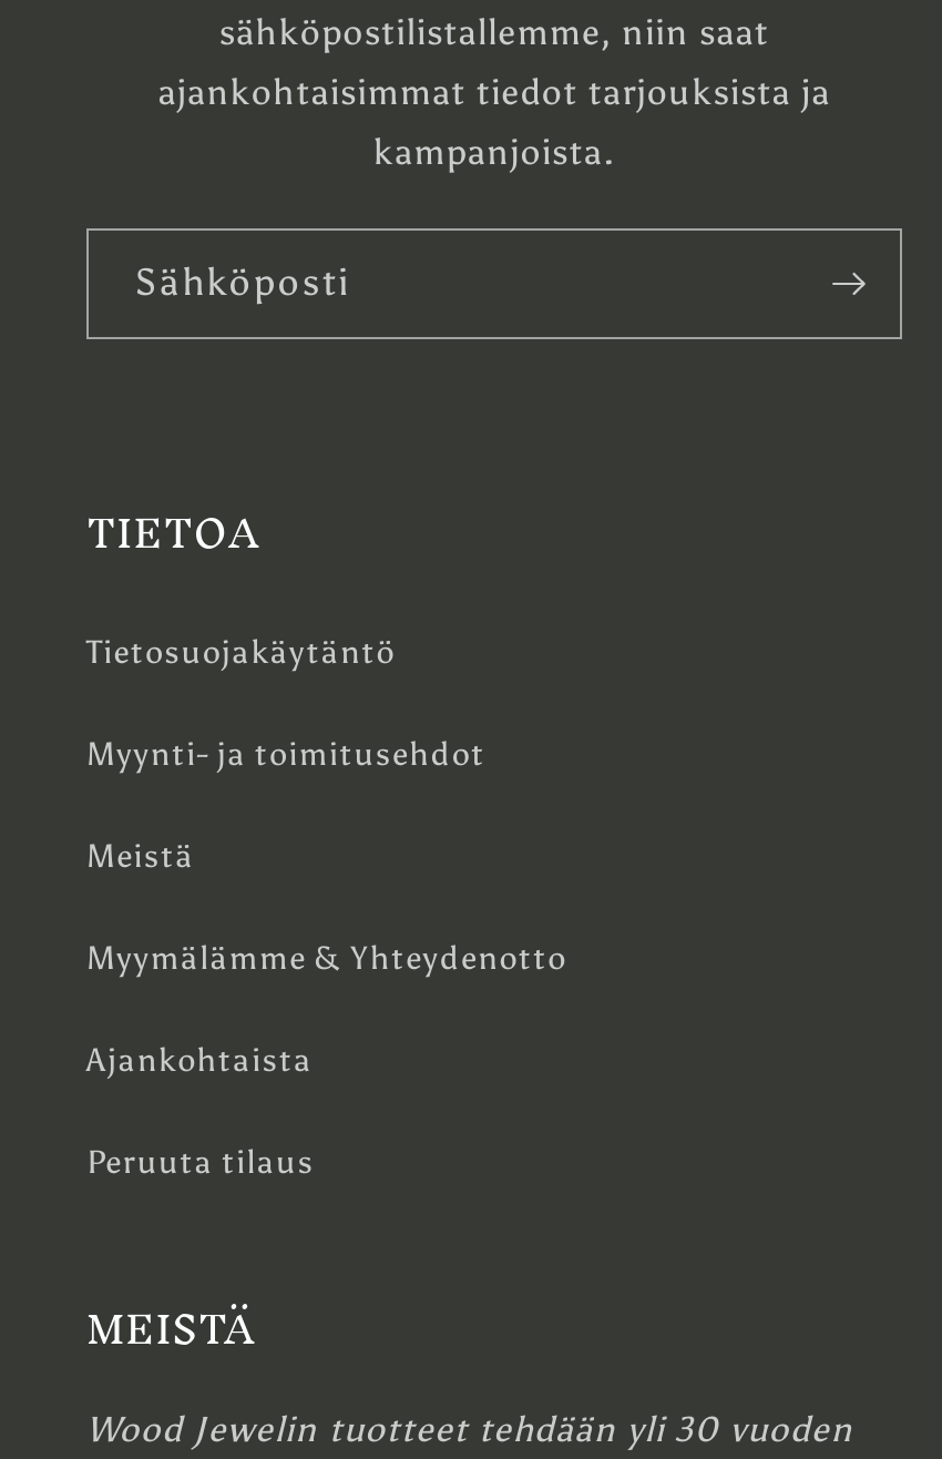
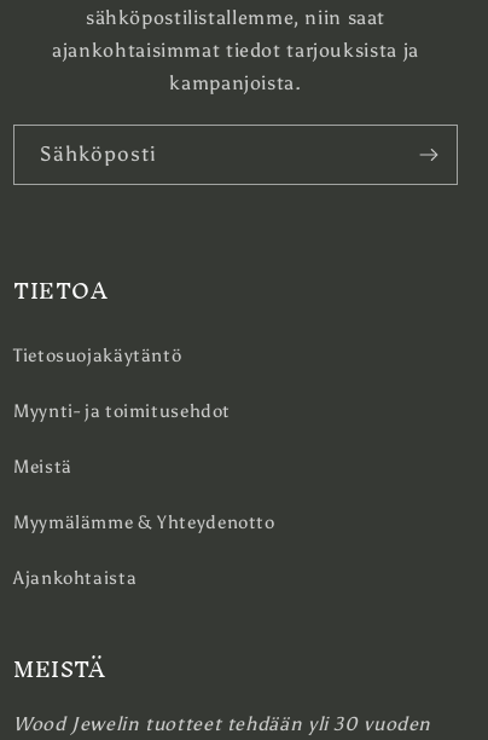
[86,1142,314,1182] Peruuta tilaus -> none

